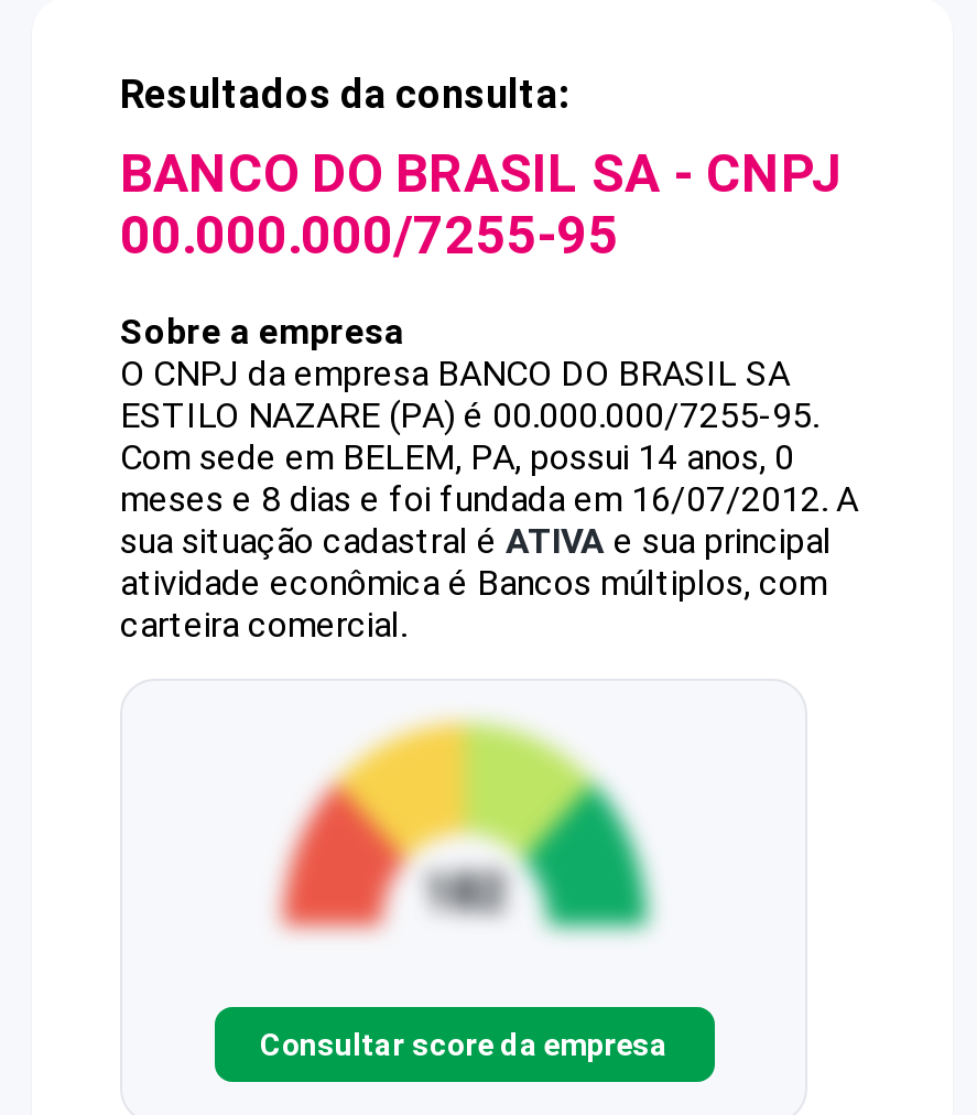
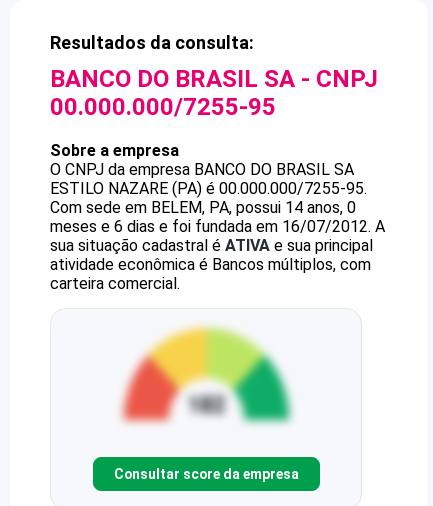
[120,478,858,520] meses e 8 dias e foi fundada em 16/07/2012. A -> [50,217,385,236] meses e 6 dias e foi fundada em 16/07/2012. A

